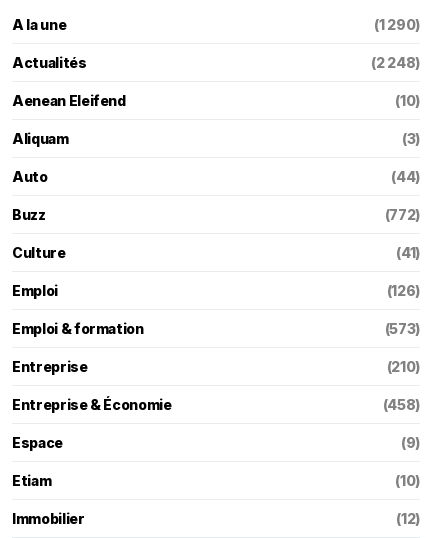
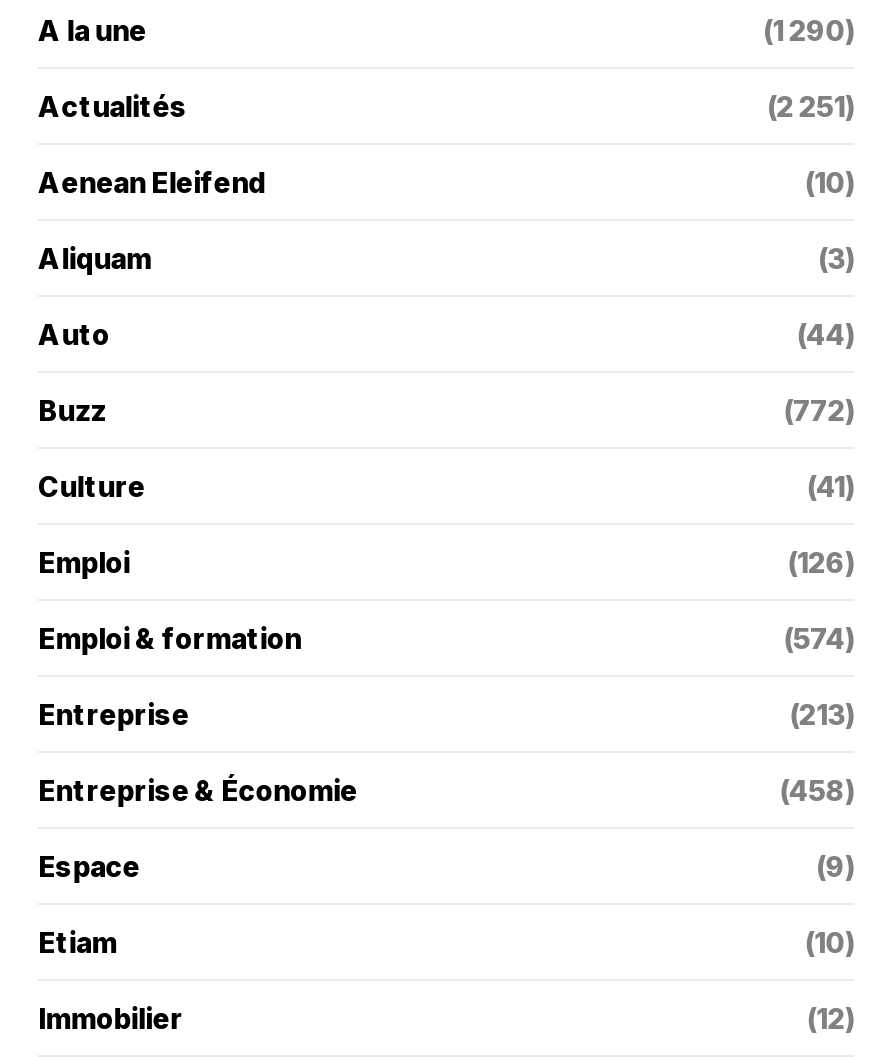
[371,54,420,71] (2 248) -> [767,89,854,123] (2 251)
[385,320,420,337] (573) -> [784,621,854,655] (574)
[387,358,420,375] (210) -> [790,697,854,731] (213)

